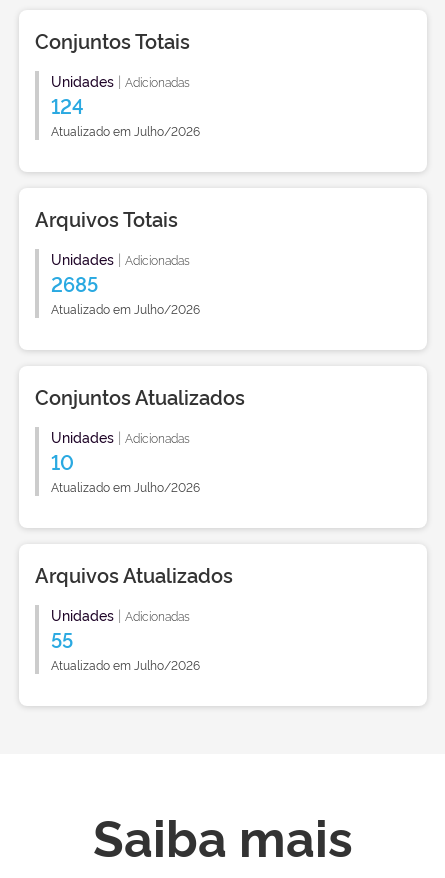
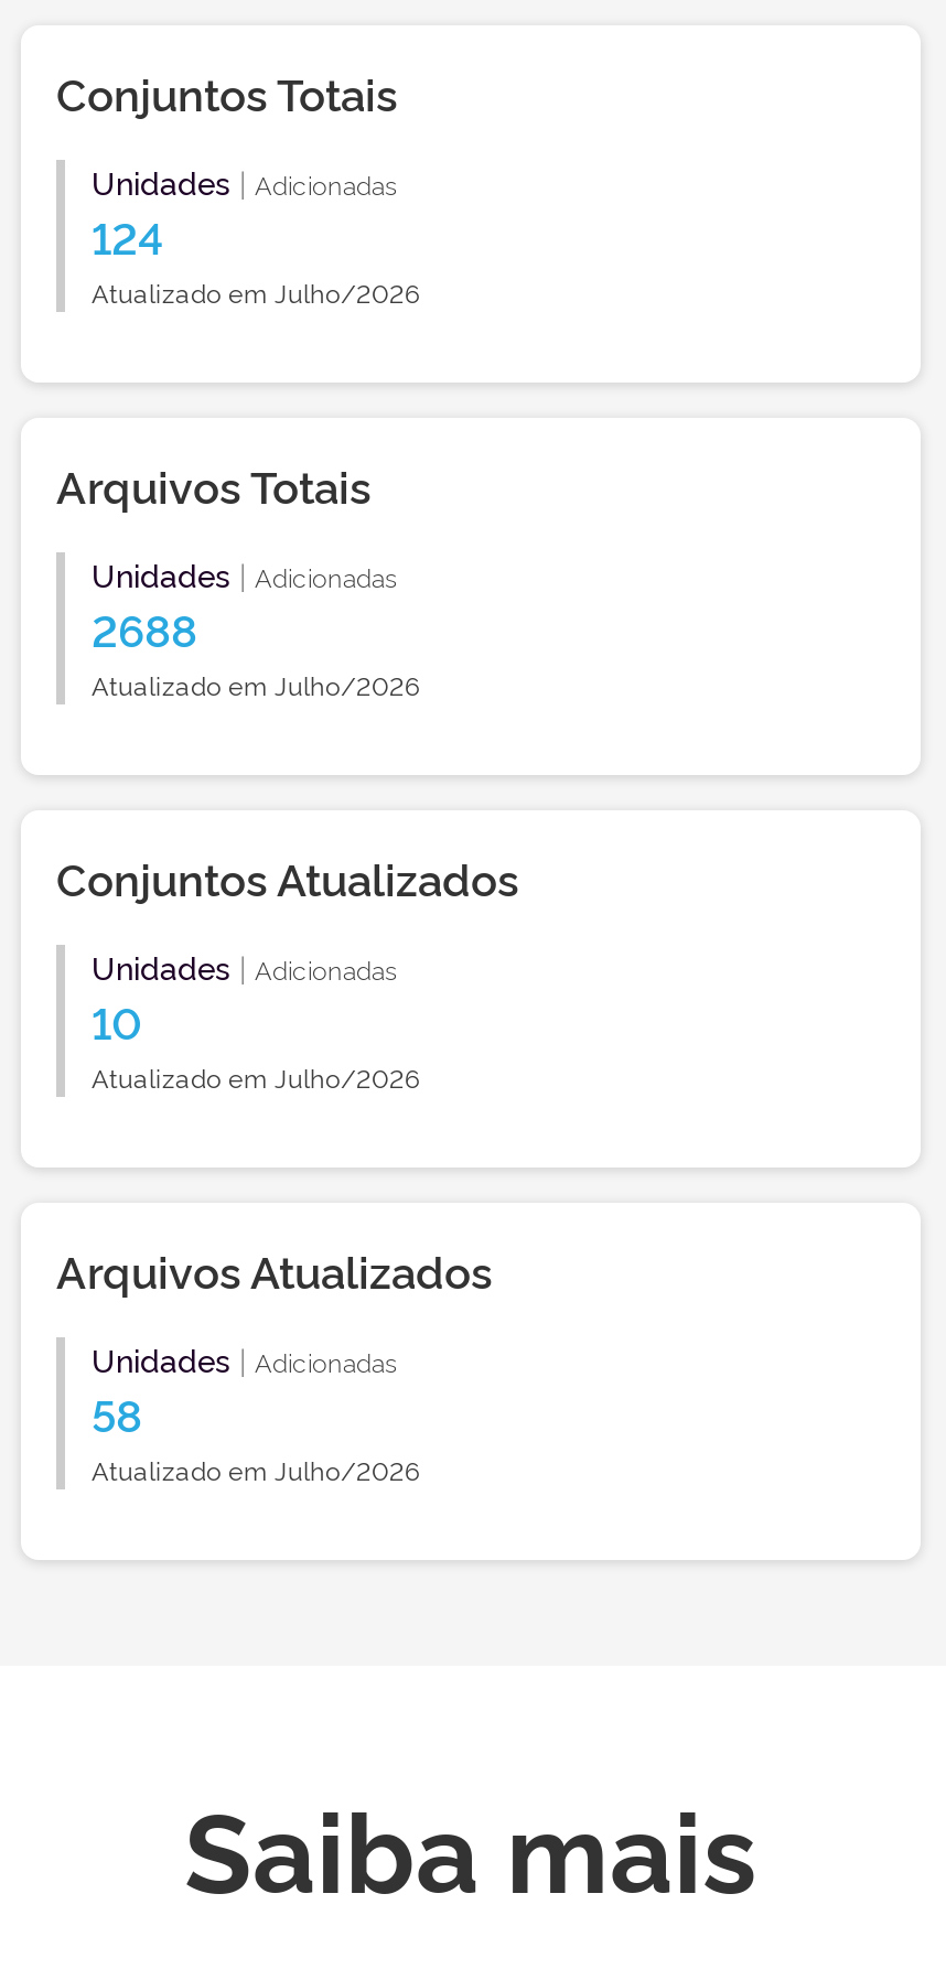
[51,268,98,296] 2685 -> [92,595,197,657] 2688
[51,624,73,652] 55 -> [92,1380,142,1442] 58

